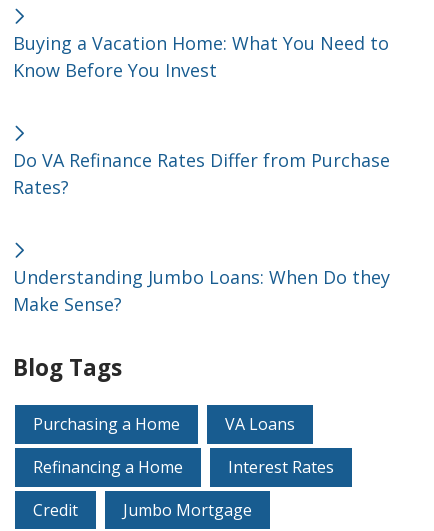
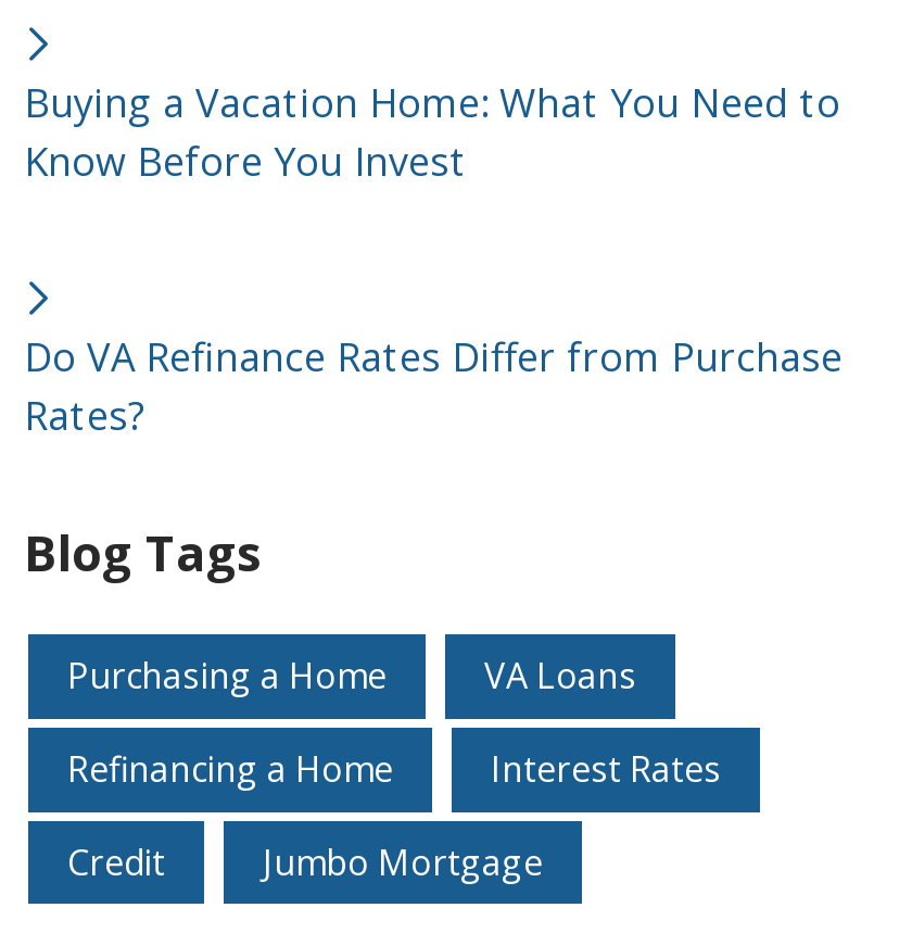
[13,265,390,316] Understanding Jumbo Loans: When Do they | Make Sense? -> none

